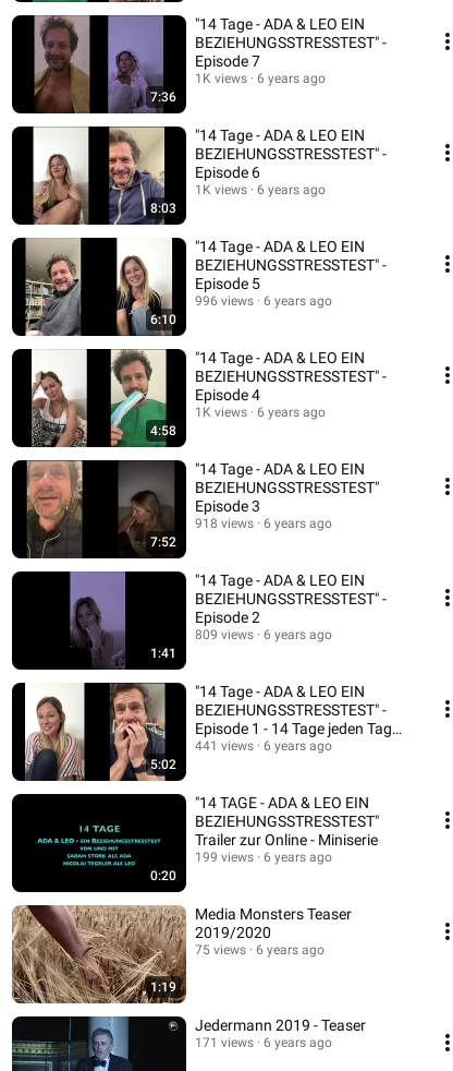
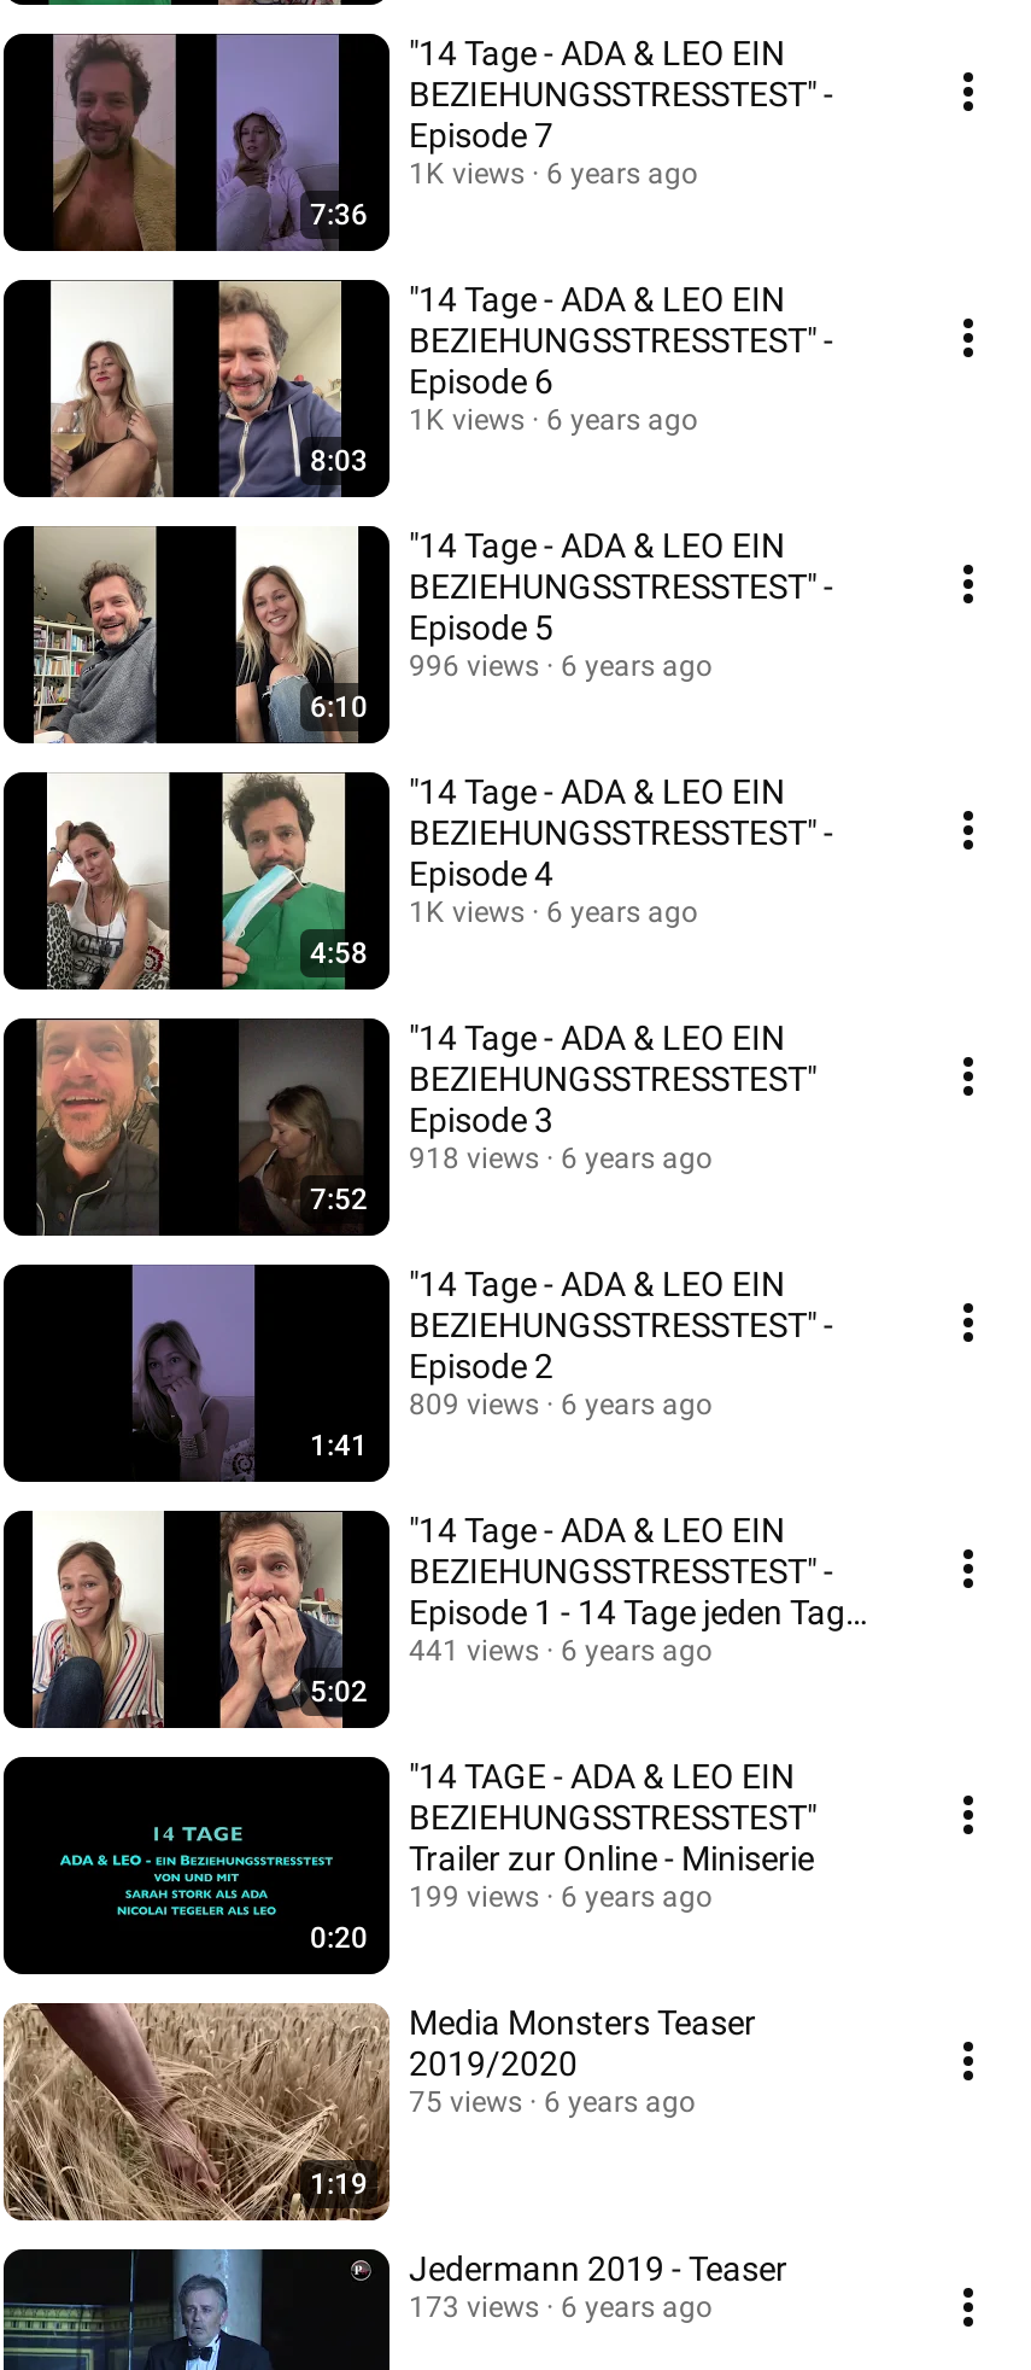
[195,1035,332,1050] 171 views 6 years ago -> [409,2290,713,2324] 173 views 6 years ago

